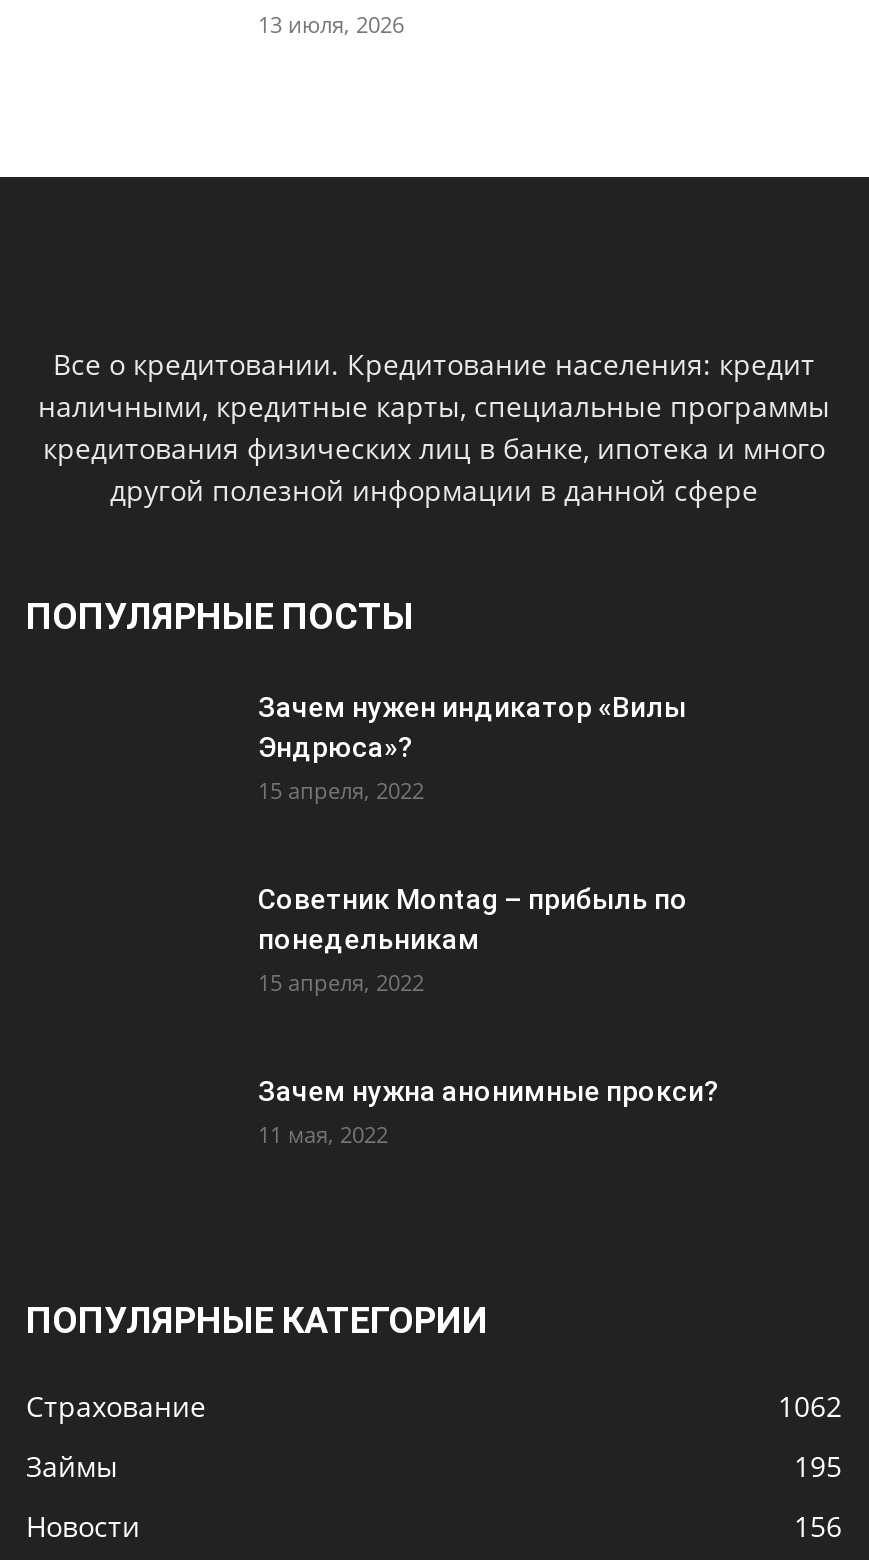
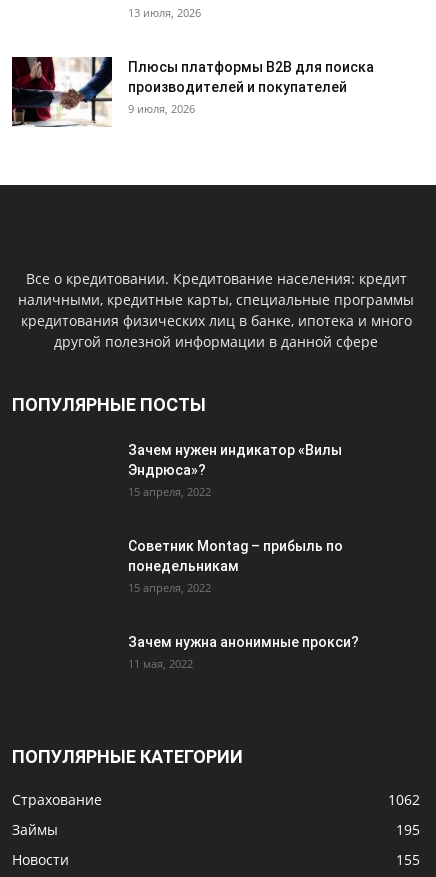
none -> [11,56,374,128] [image] | Плюсы платформы B2B для поиска | производителей и покупателей | 9 июля, 2026
[794,1507,842,1545] 156 -> [396,850,420,869] 155

